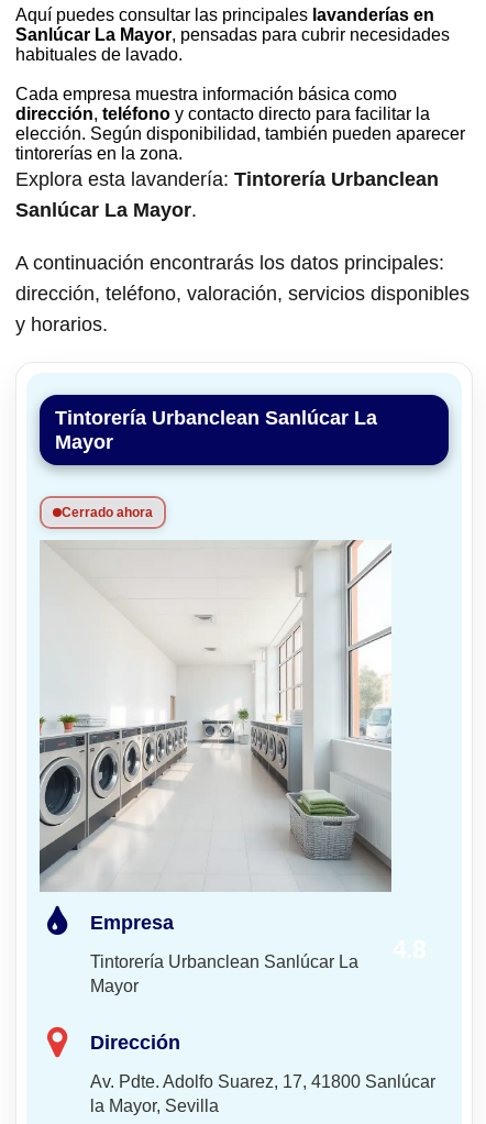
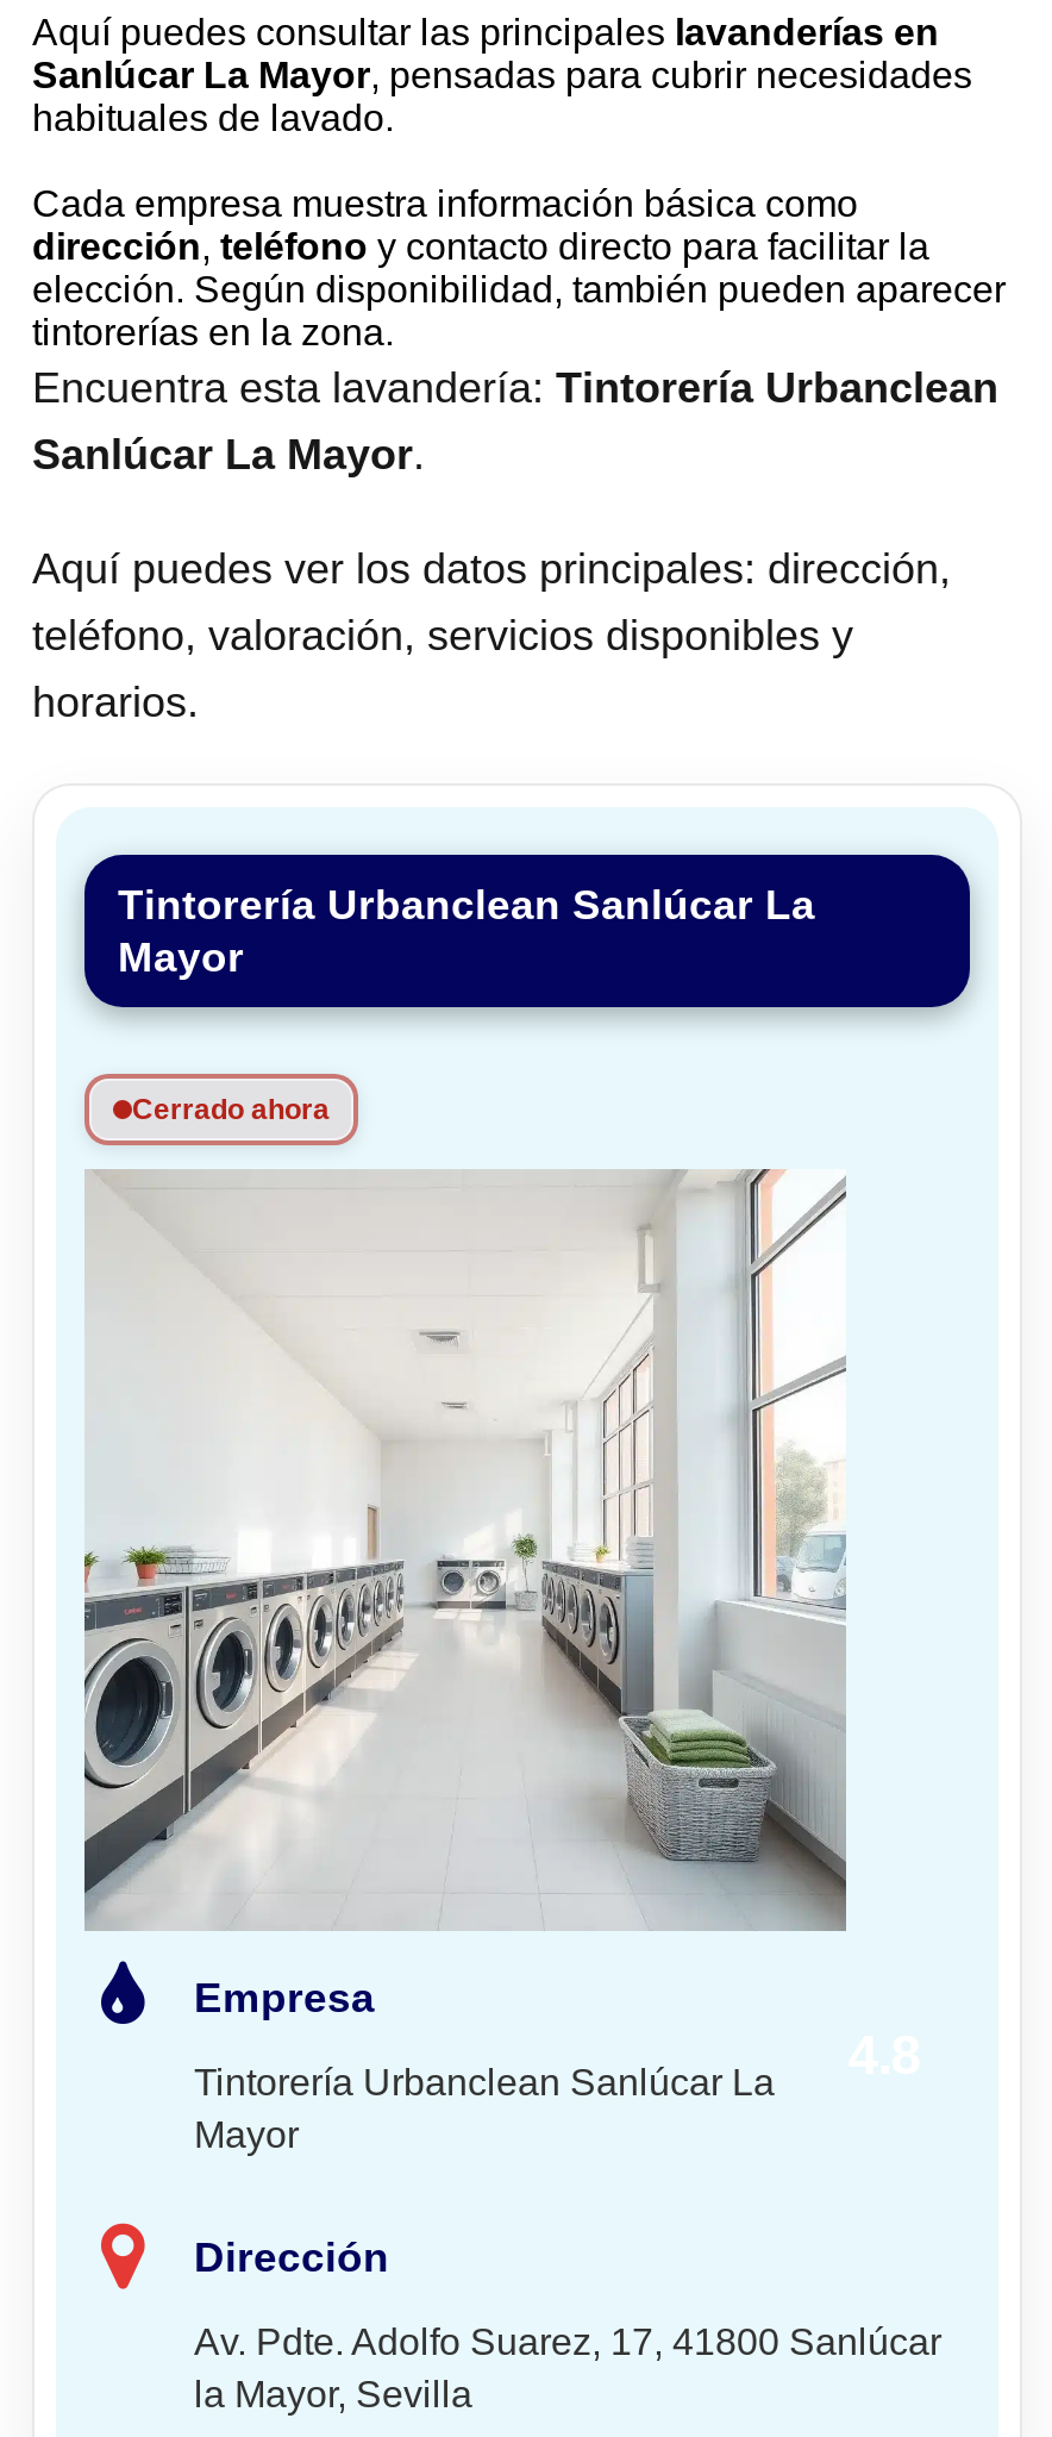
[15,168,439,190] Explora esta lavandería: Tintorería Urbanclean -> [32,364,998,412] Encuentra esta lavandería: Tintorería Urbanclean
[15,252,470,335] A continuación encontrarás los datos principales: | dirección, teléfono, valoración, servicios disponibles | y horarios. -> [32,545,951,726] Aquí puedes ver los datos principales: dirección, | teléfono, valoración, servicios disponibles y | horarios.

